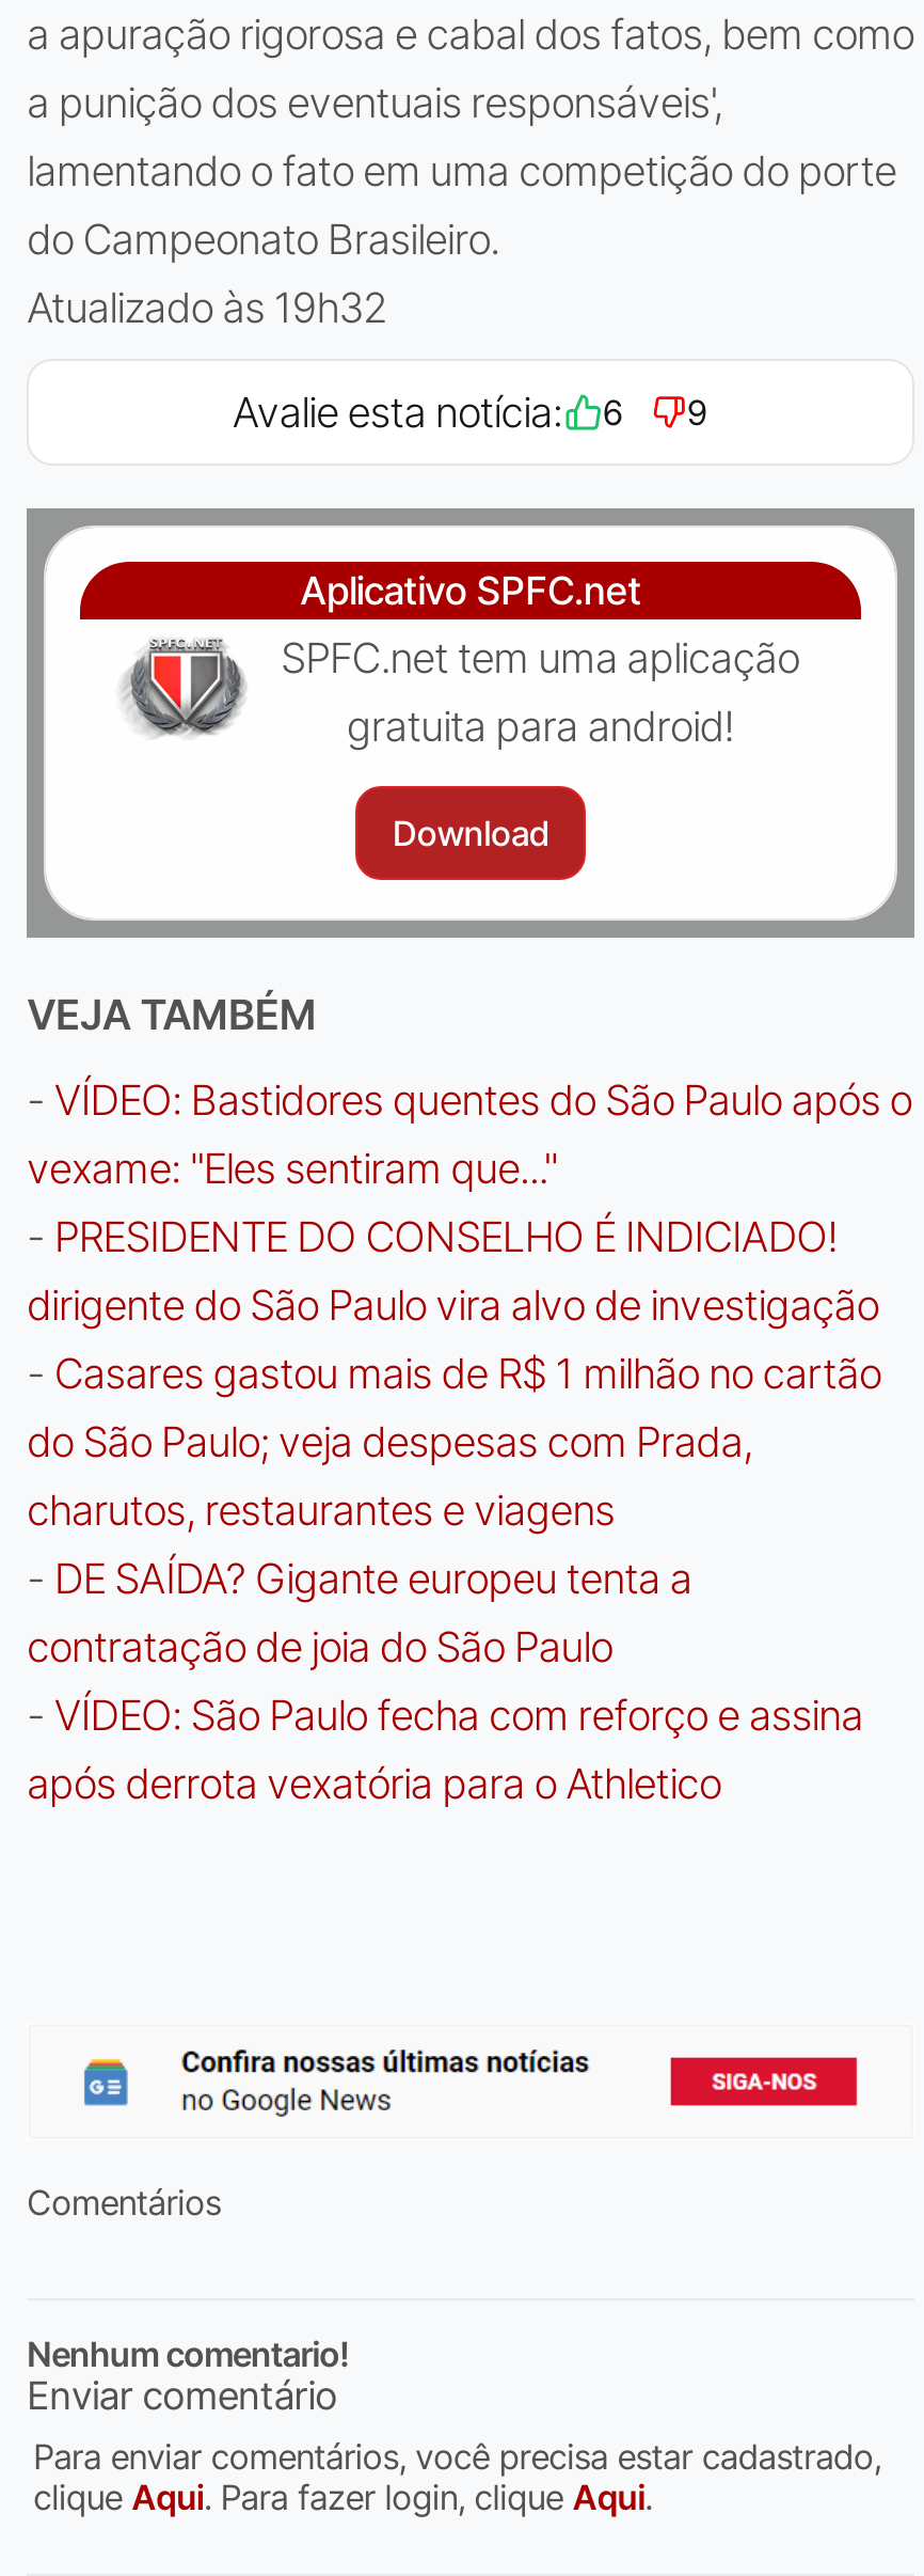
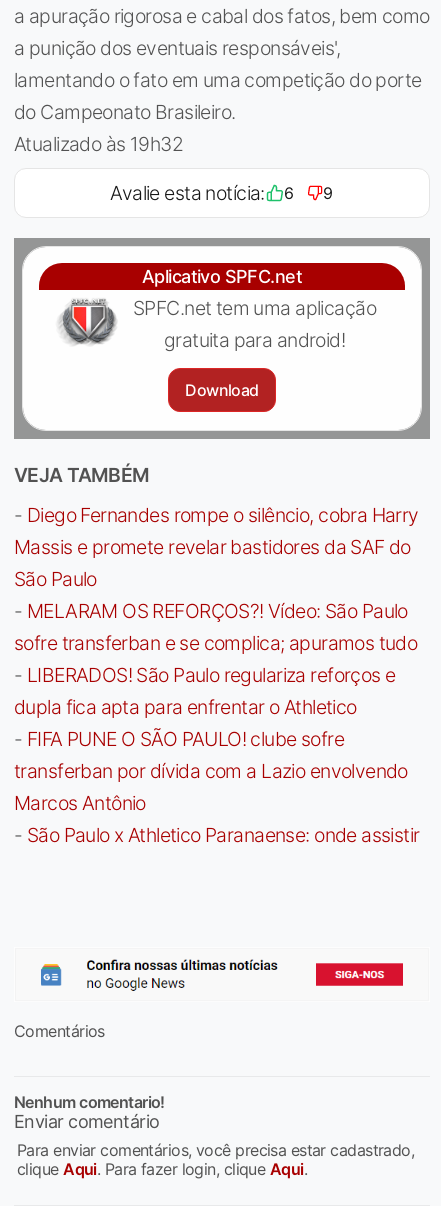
[27,1074,912,1808] - VÍDEO: Bastidores quentes do São Paulo após o | vexame: "Eles sentiram que..." | - PRESIDENTE DO CONSELHO É INDICIADO! | dirigente do São Paulo vira alvo de investigação | - Casares gastou mais de R$ 1 milhão no cartão | do São Paulo; veja despesas com Prada, | charutos, restaurantes e viagens | - DE SAÍDA? Gigante europeu tenta a | contratação de joia do São Paulo | - VÍDEO: São Paulo fecha com reforço e assina | após derrota vexatória para o Athletico -> [14,503,419,847] - Diego Fernandes rompe o silêncio, cobra Harry | Massis e promete revelar bastidores da SAF do | São Paulo | - MELARAM OS REFORÇOS?! Vídeo: São Paulo | sofre transferban e se complica; apuramos tudo | - LIBERADOS! São Paulo regulariza reforços e | dupla fica apta para enfrentar o Athletico | - FIFA PUNE O SÃO PAULO! clube sofre | transferban por dívida com a Lazio envolvendo | Marcos Antônio | - São Paulo x Athletico Paranaense: onde assistir

